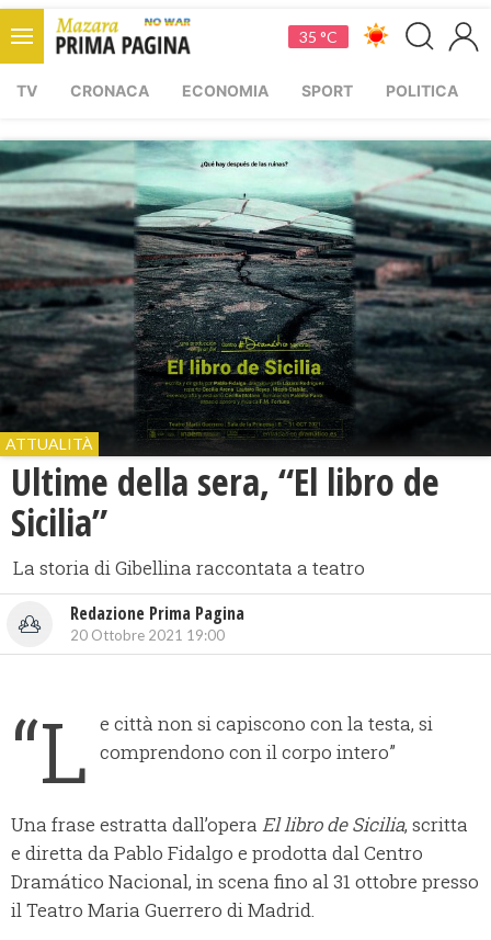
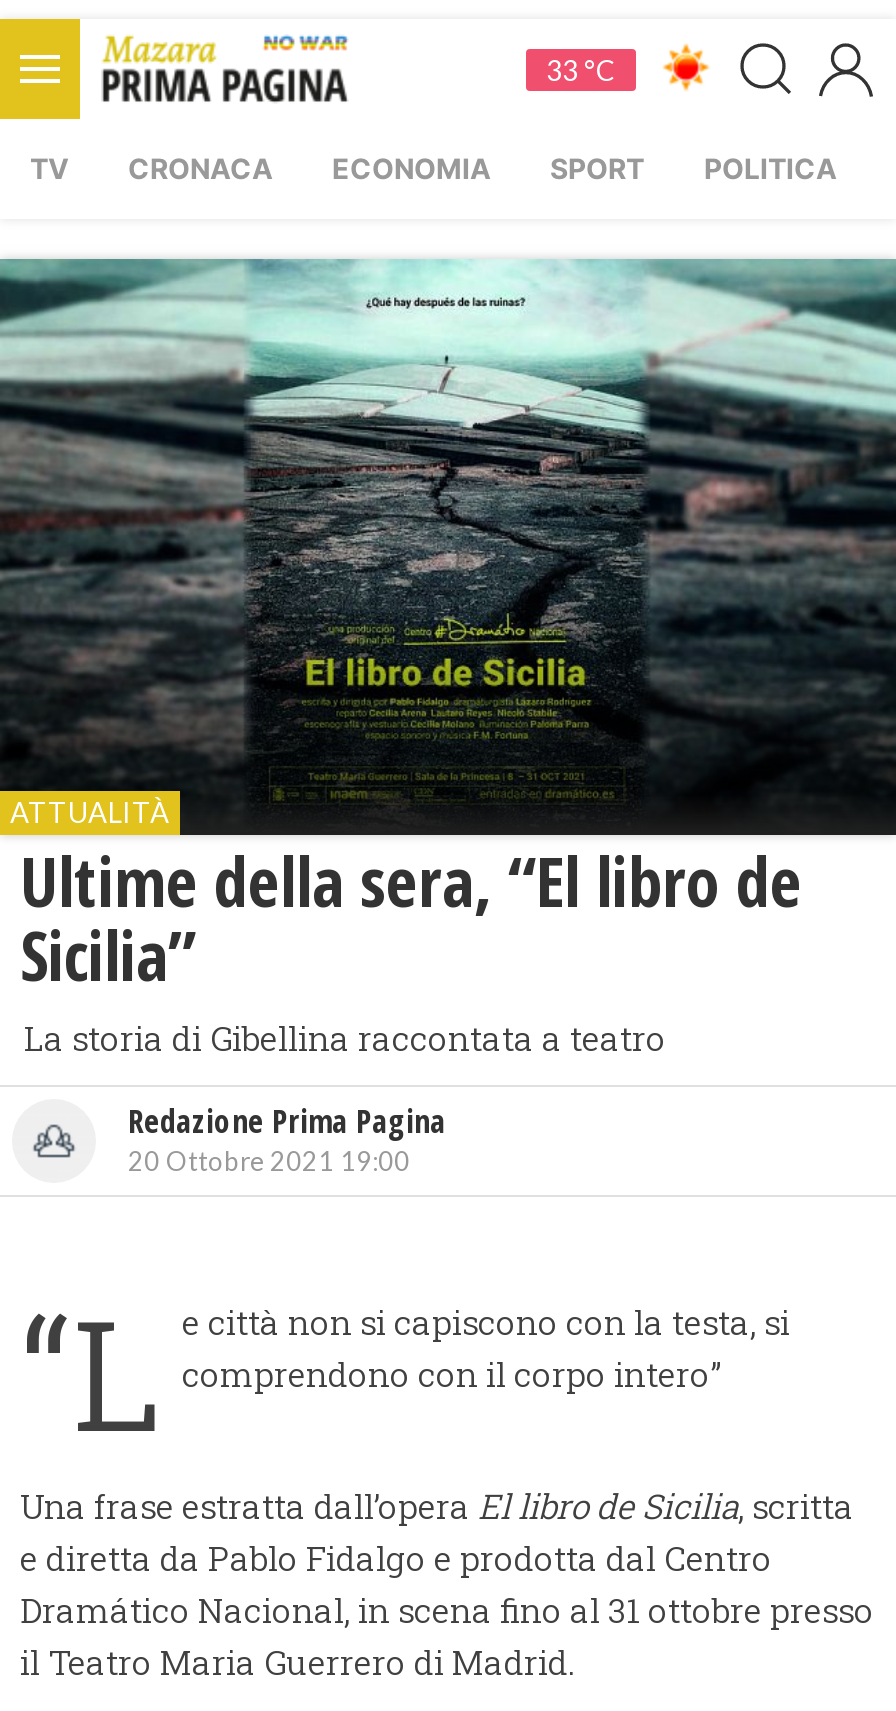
[299,27,338,46] 35 °C -> [546,52,616,86] 33 °C

